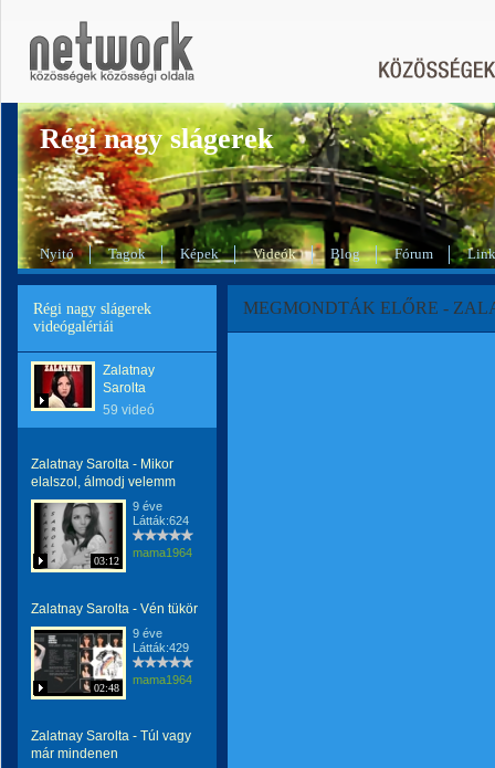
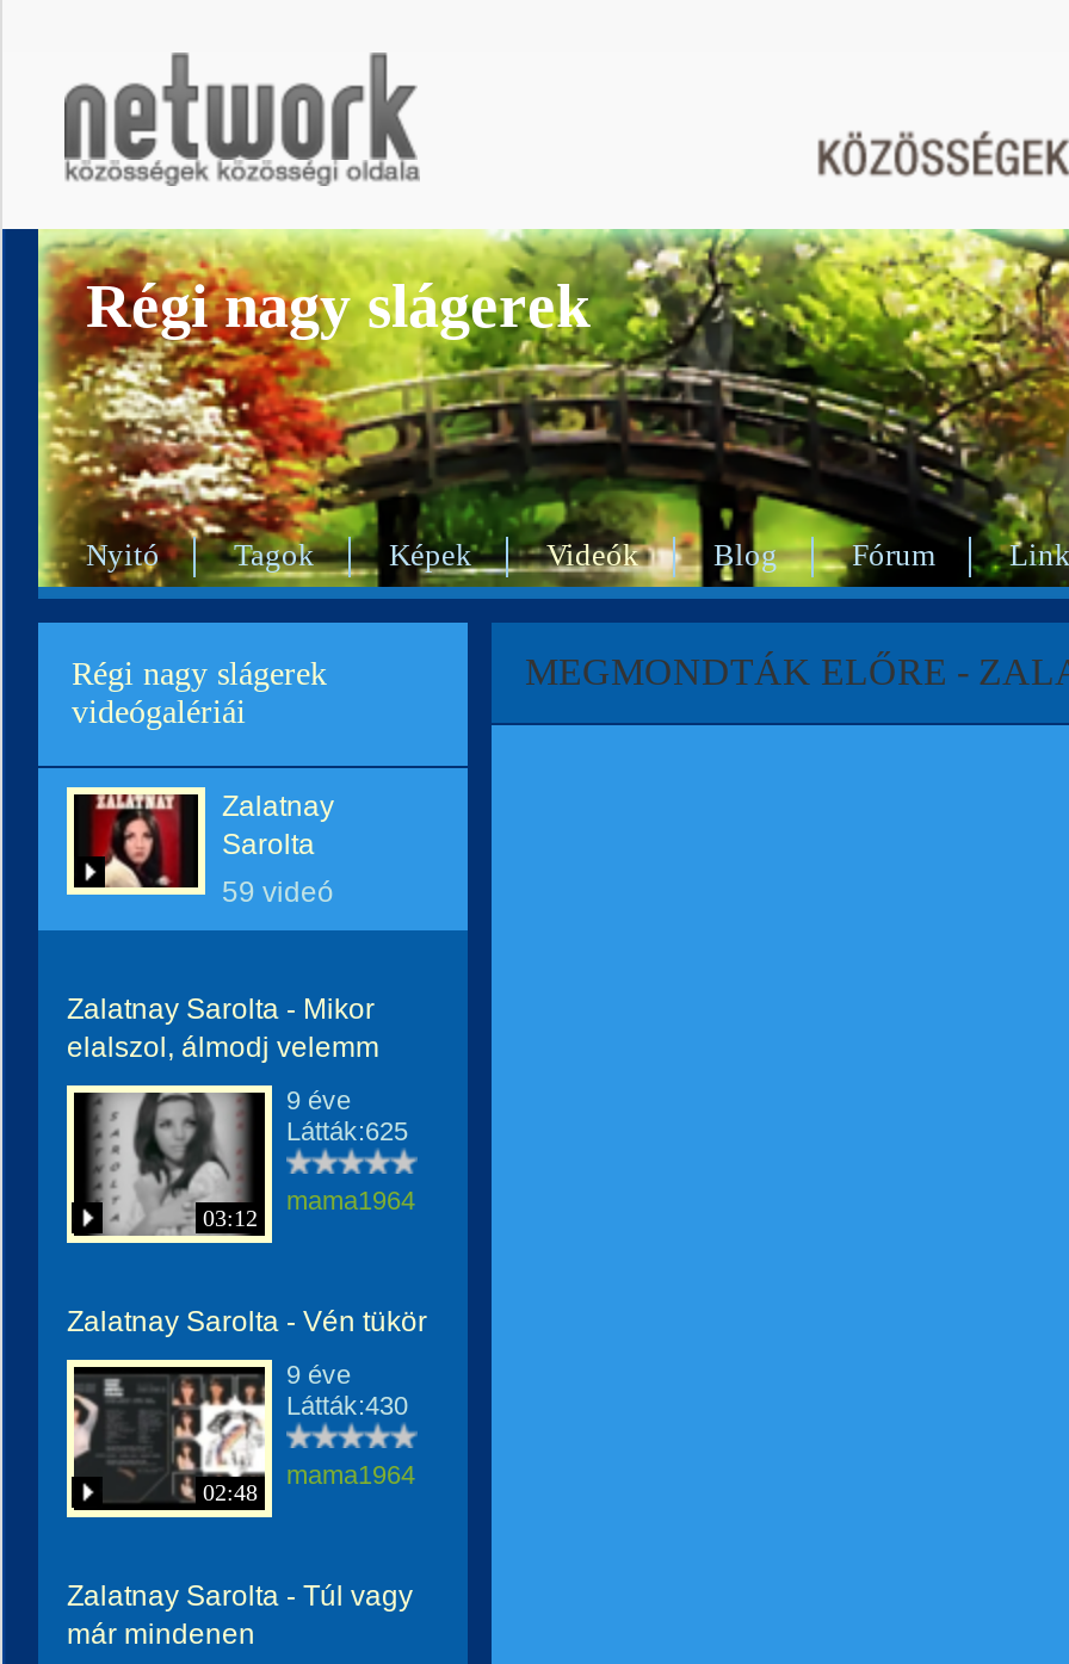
[133,514,189,527] Látták:624 -> [286,1116,408,1145] Látták:625
[133,641,189,654] Látták:429 -> [286,1391,408,1419] Látták:430

